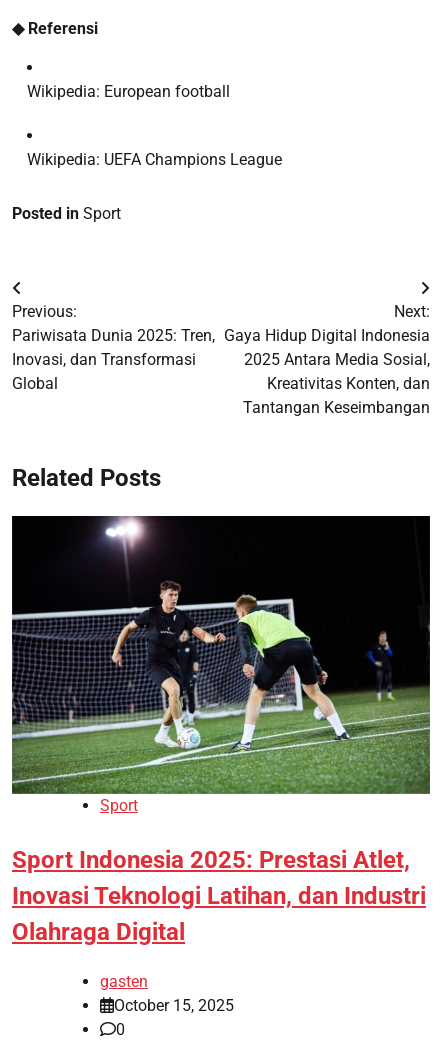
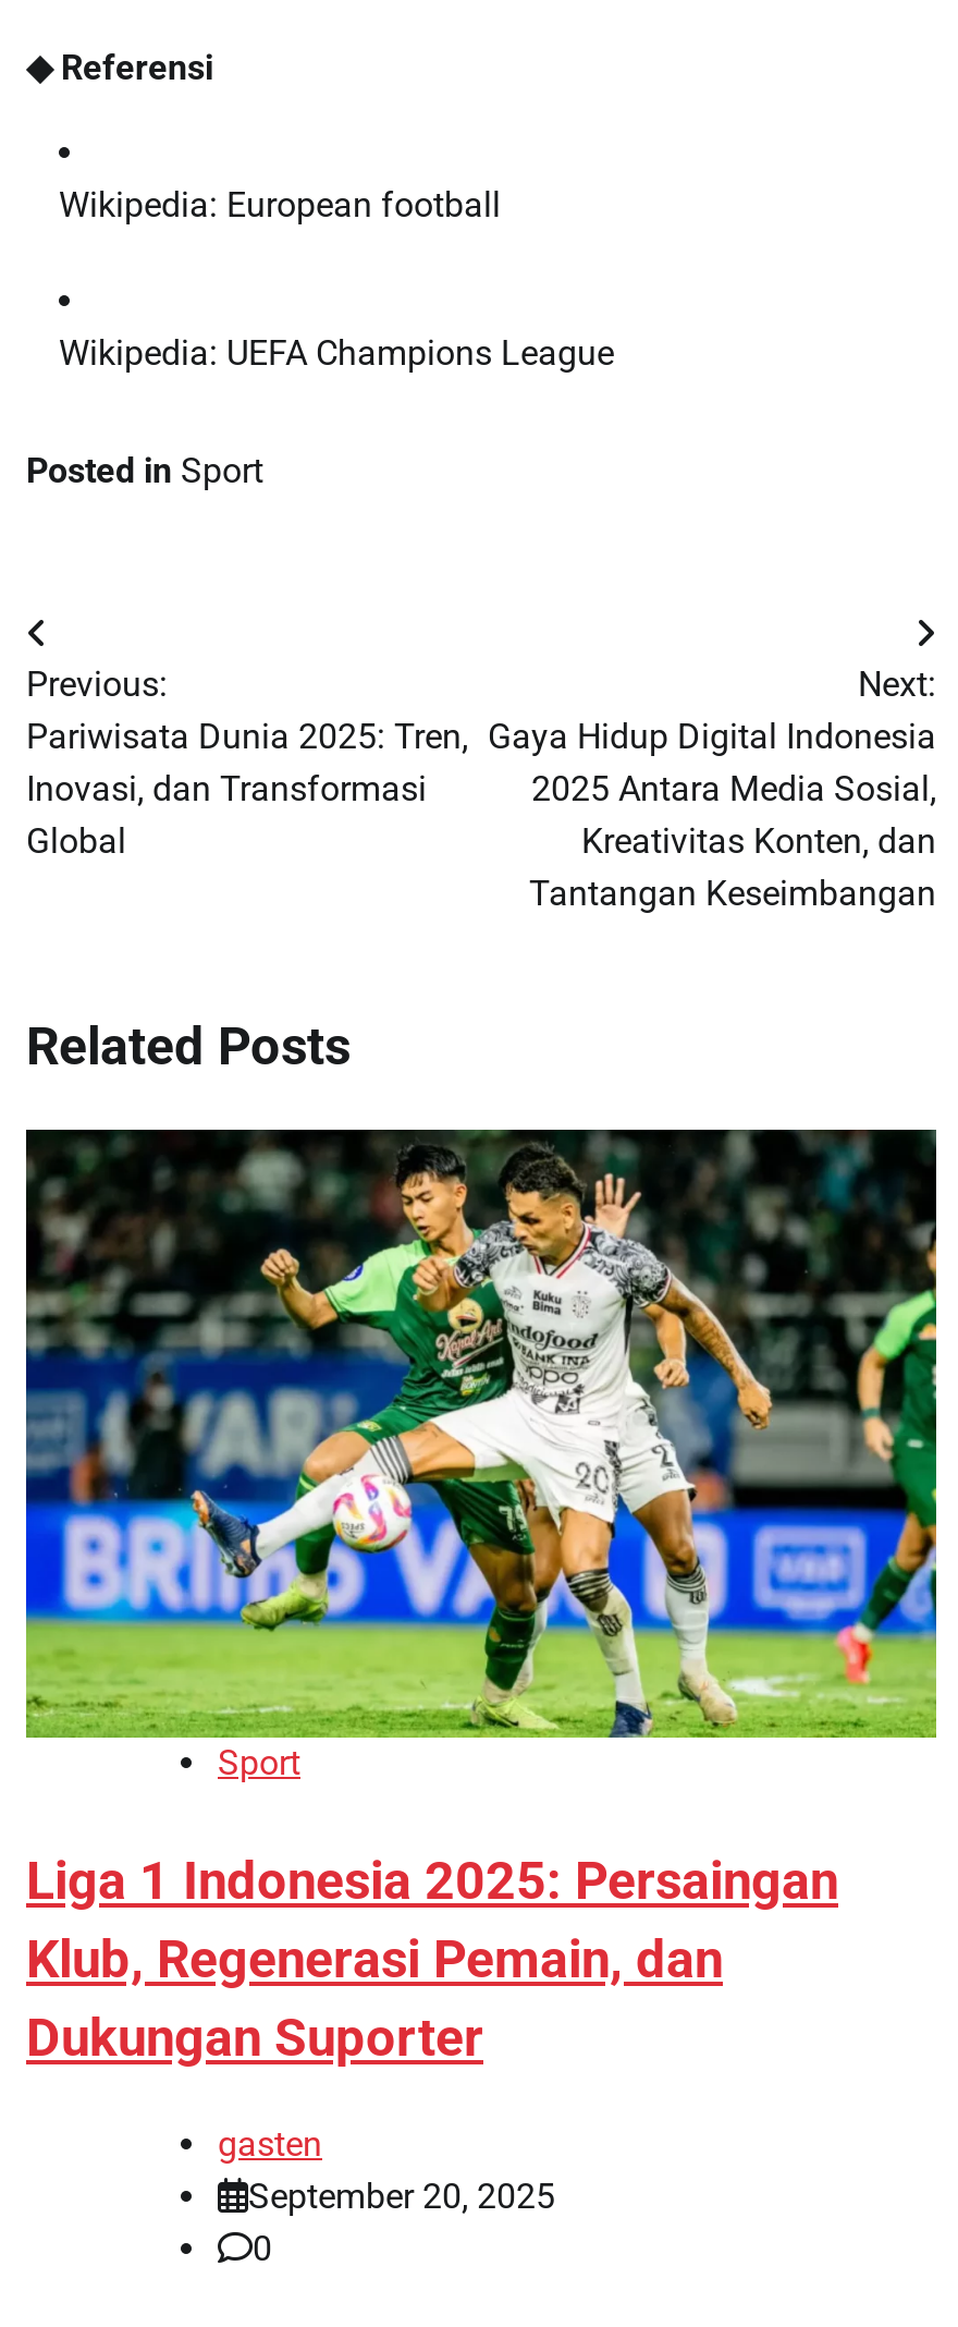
[11,515,431,794] [image] -> [24,1130,938,1738] [image]
[12,846,426,946] Sport Indonesia 2025: Prestasi Atlet, | Inovasi Teknologi Latihan, dan Industri | Olahraga Digital -> [26,1850,838,2068] Liga 1 Indonesia 2025: Persaingan | Klub, Regenerasi Pemain, dan | Dukungan Suporter
[114,996,234,1015] October 15, 2025 -> [248,2176,555,2218] September 20, 2025

